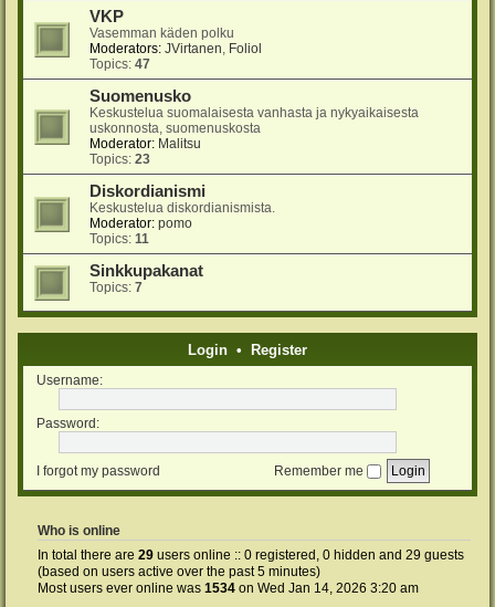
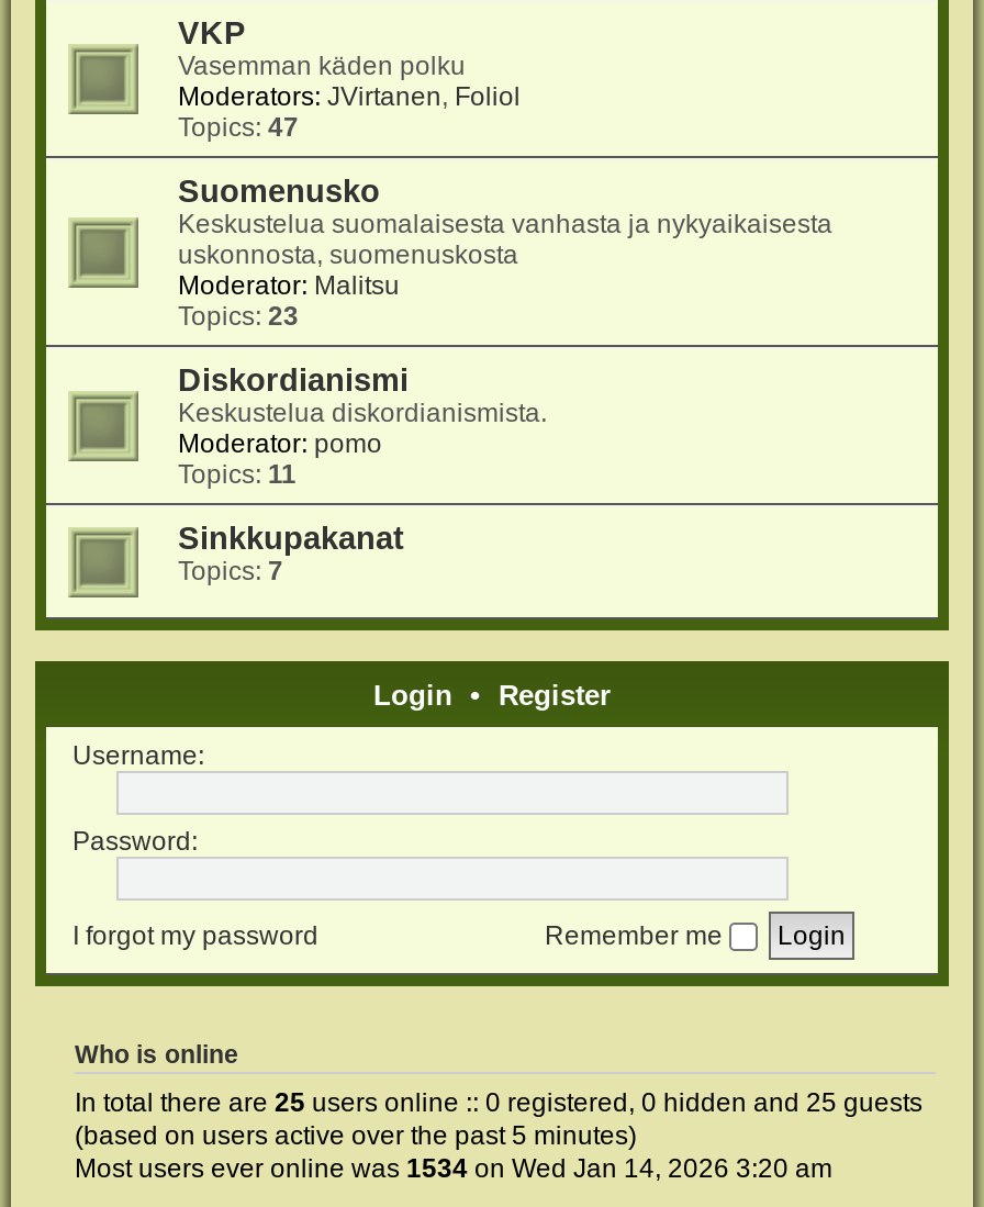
[38,547,464,563] In total there are 29 users online :: 0 registered, 0 hidden and 29 guests -> [75,1087,923,1118] In total there are 25 users online :: 0 registered, 0 hidden and 25 guests

